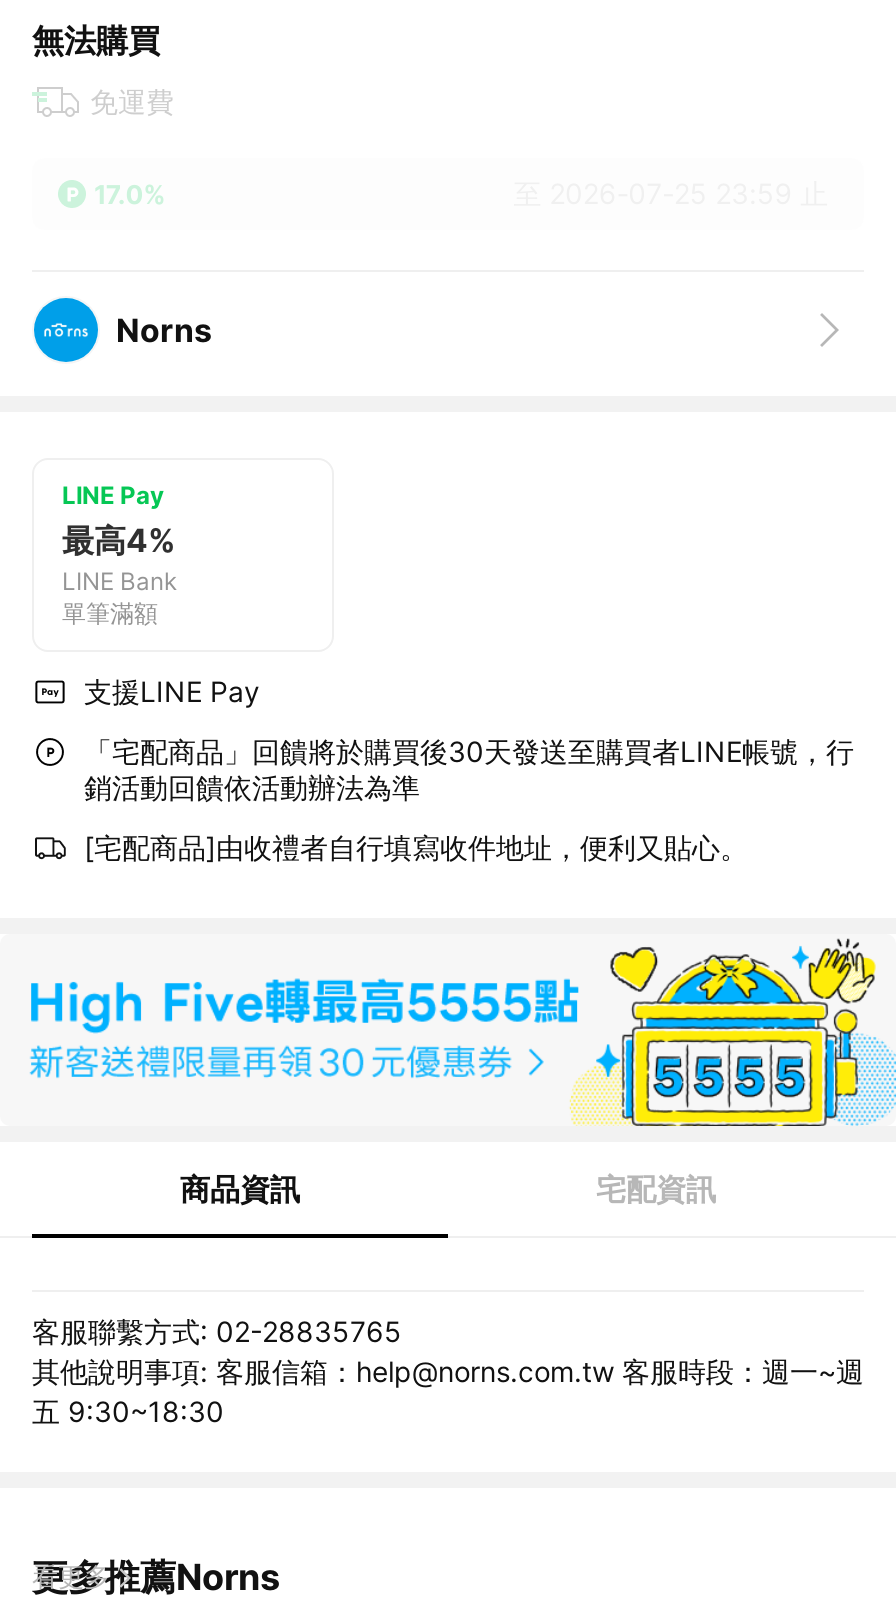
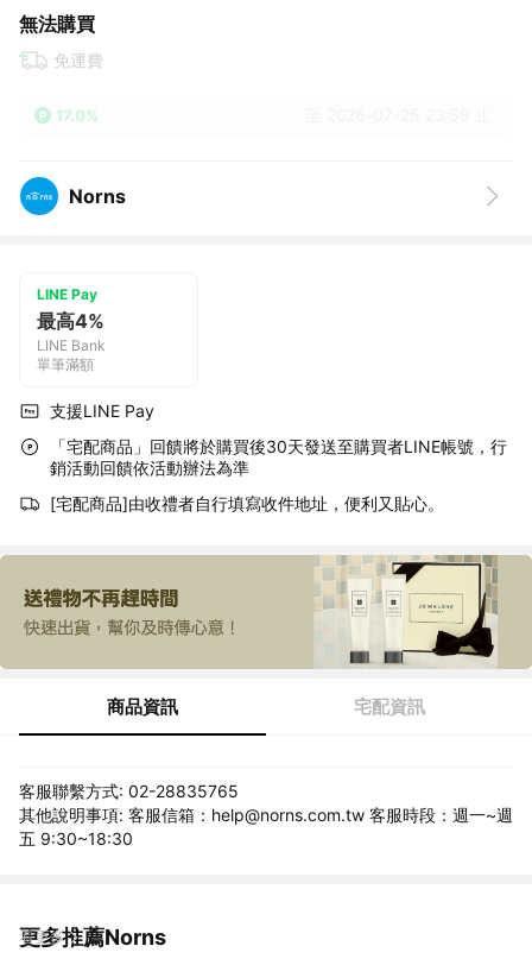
[6,934,890,1128] [image] -> [4,554,528,669] [image]

